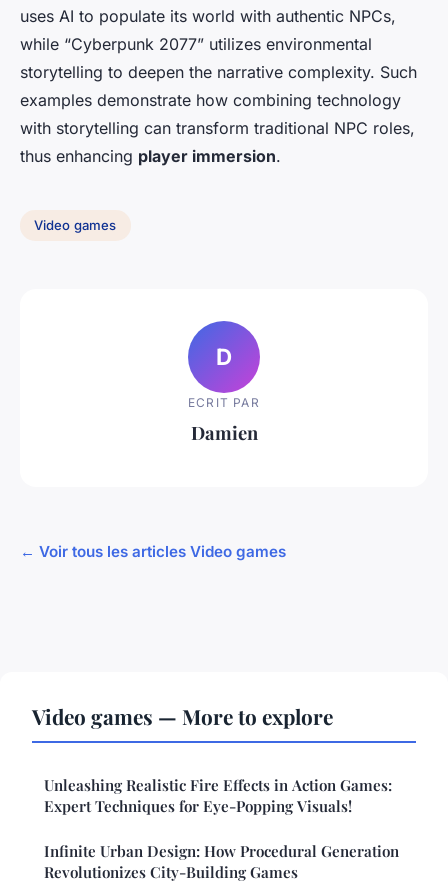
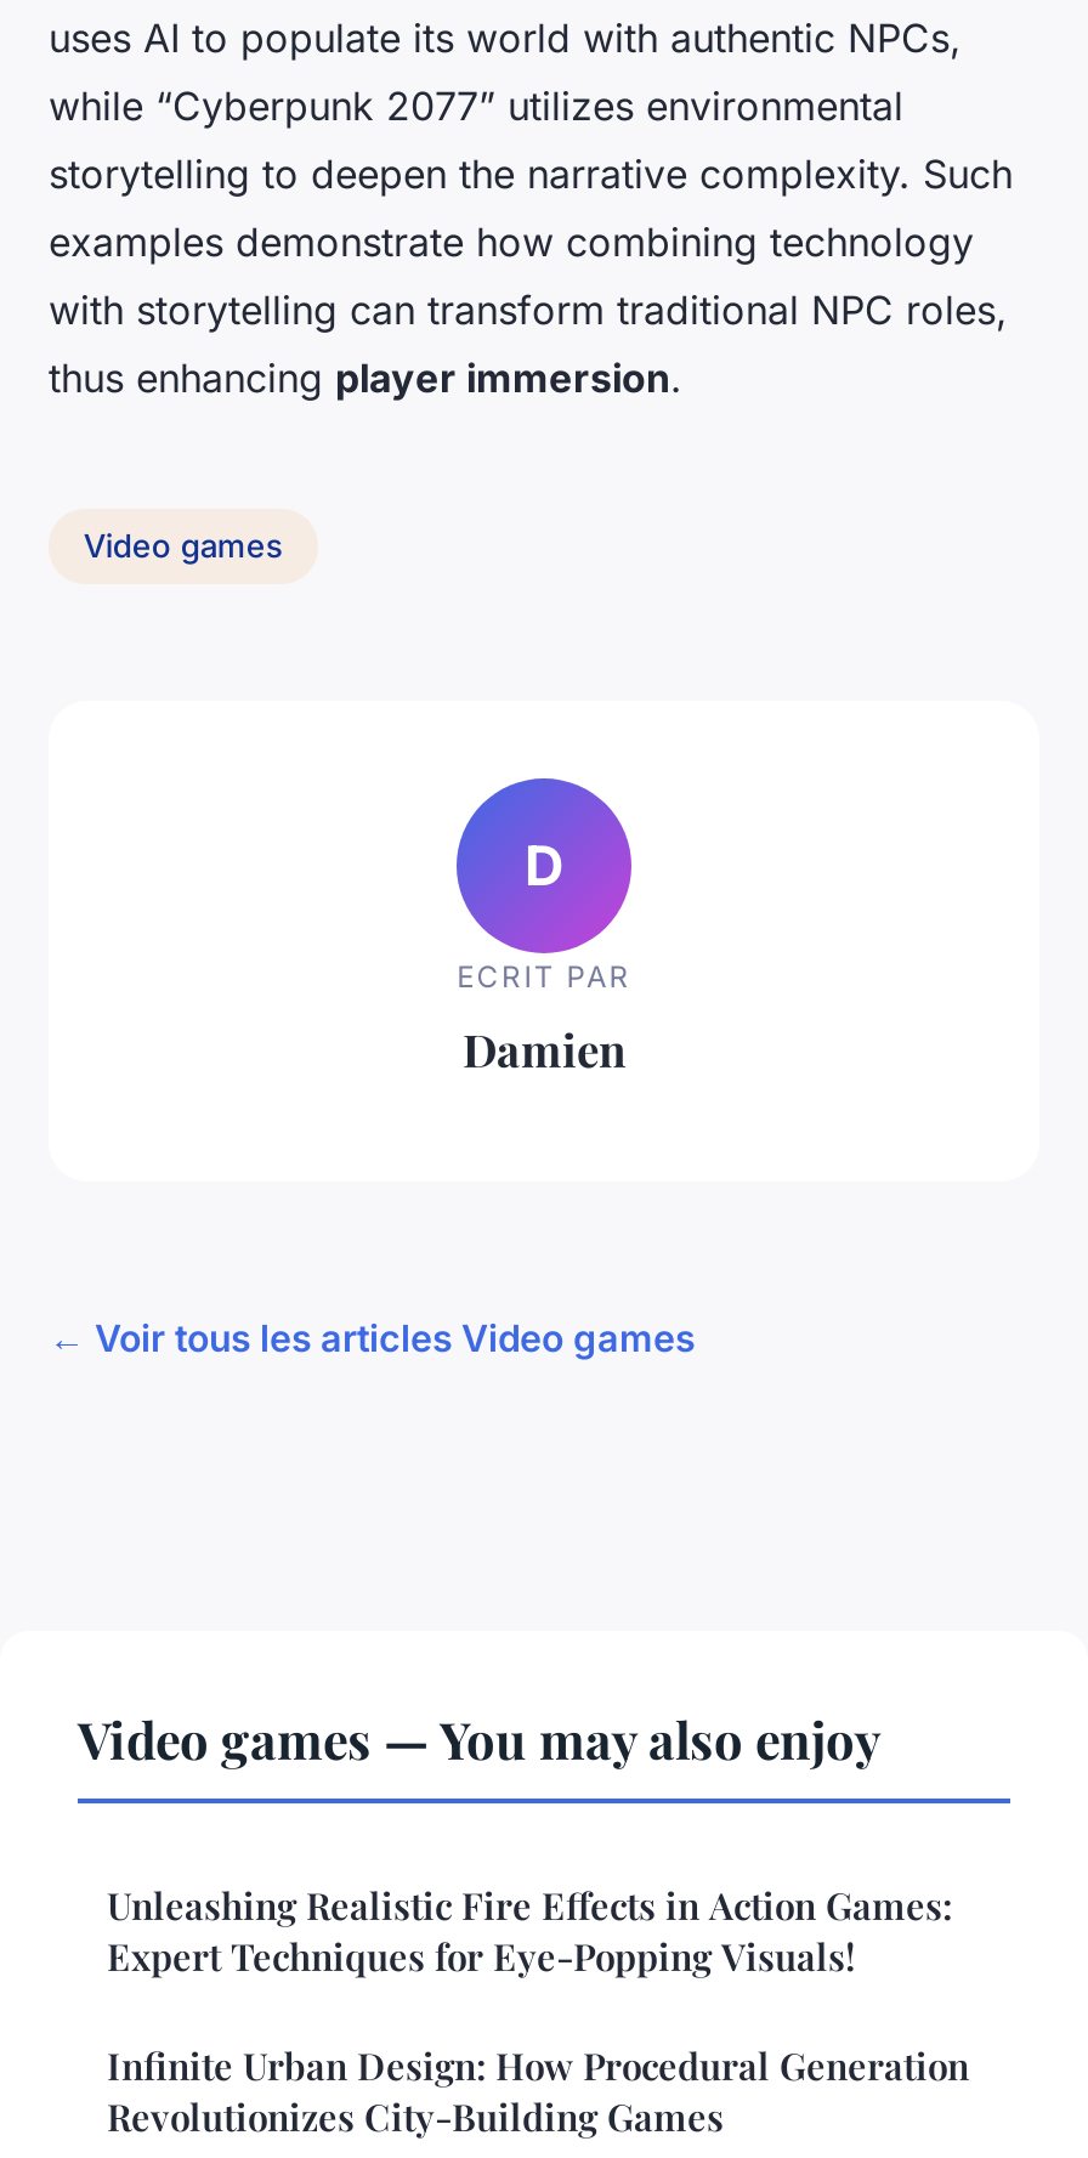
[32,701,333,729] Video games — More to explore -> [78,1703,882,1771] Video games — You may also enjoy

